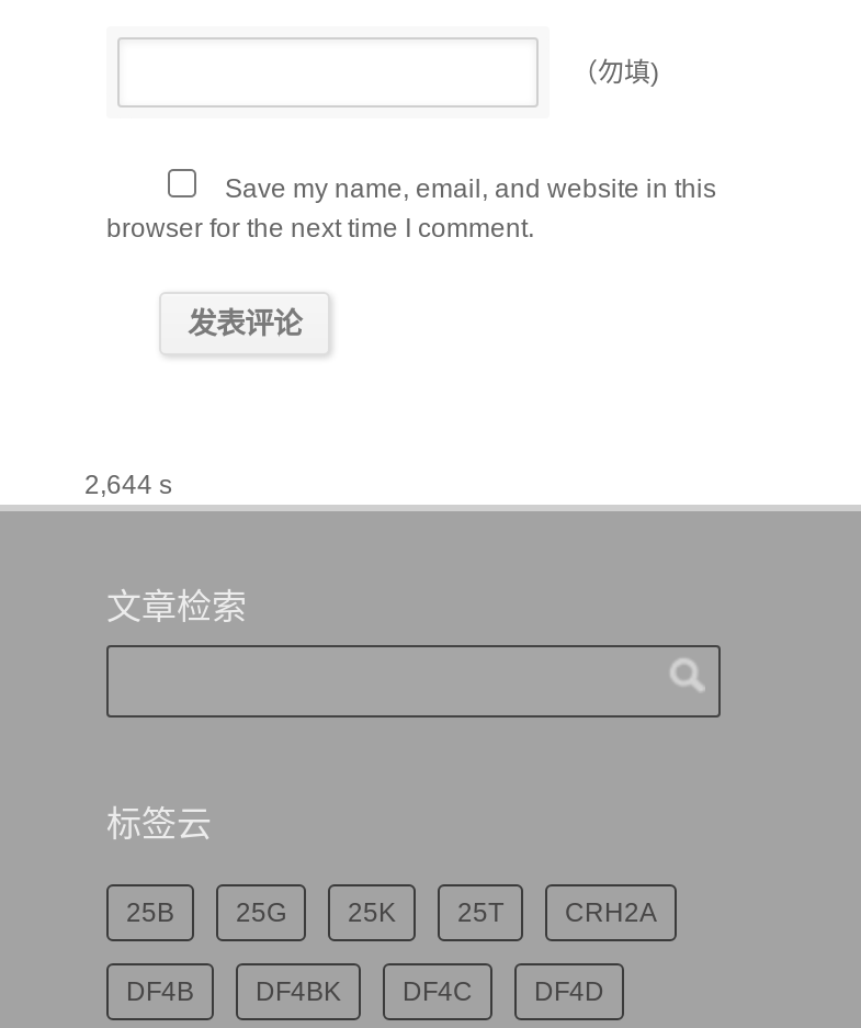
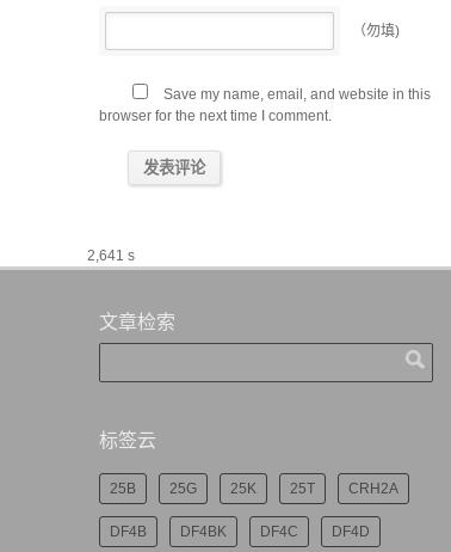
[84,469,172,500] 2,644 s -> [87,247,135,264] 2,641 s

